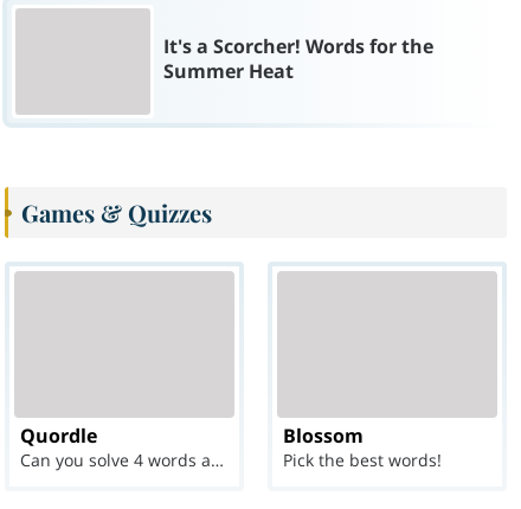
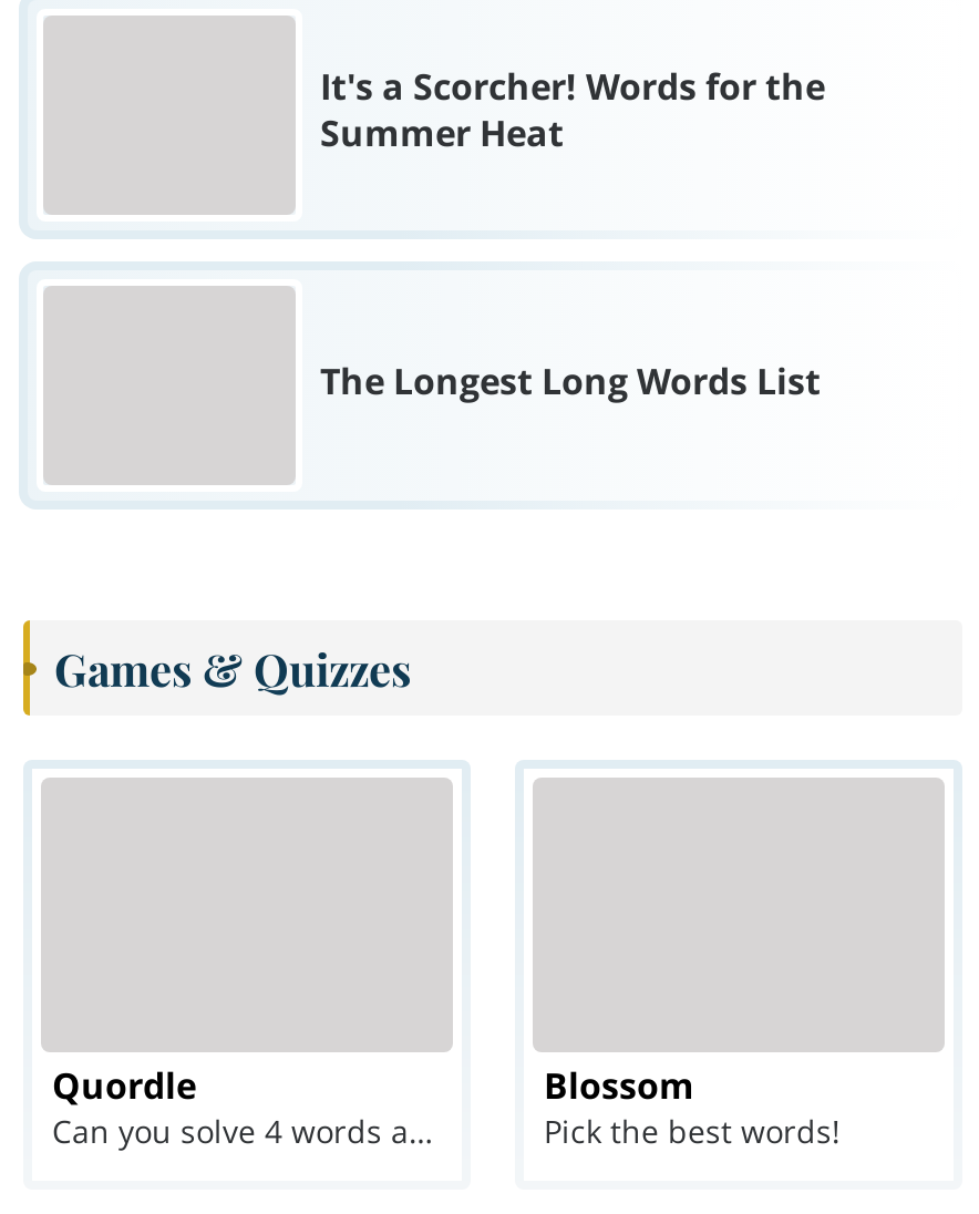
none -> [320,356,821,404] The Longest Long Words List

